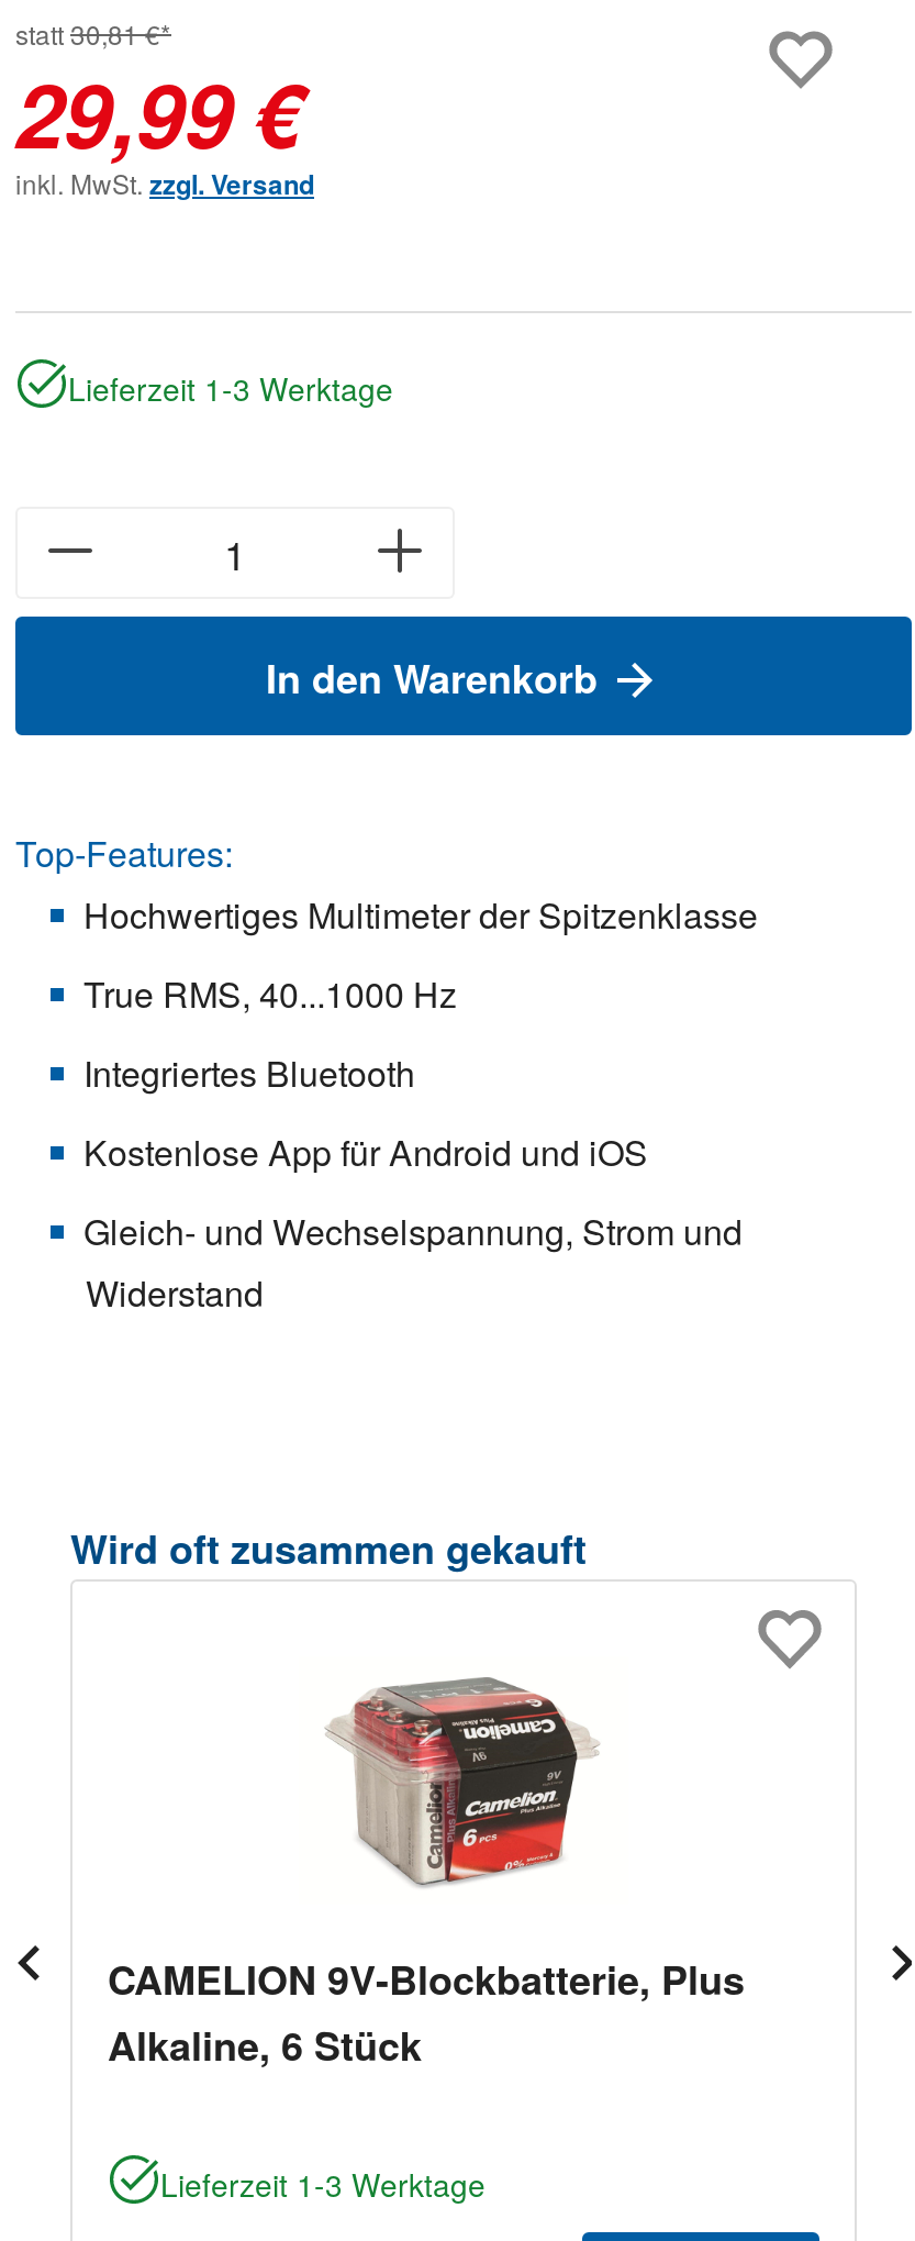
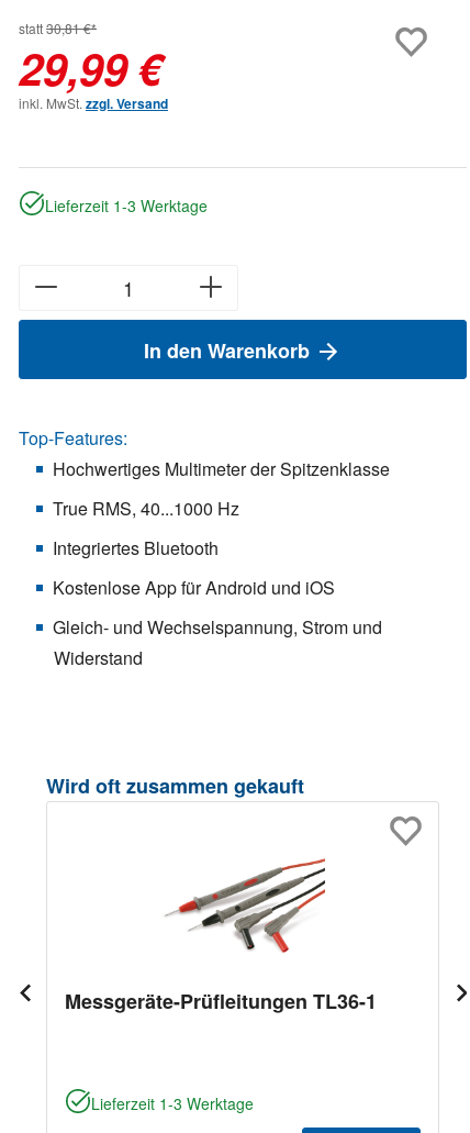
[108,1676,745,2074] [image] | CAMELION 9V-Blockbatterie, Plus | Alkaline, 6 Stück -> [65,851,377,1015] [image] | Messgeräte-Prüfleitungen TL36-1

